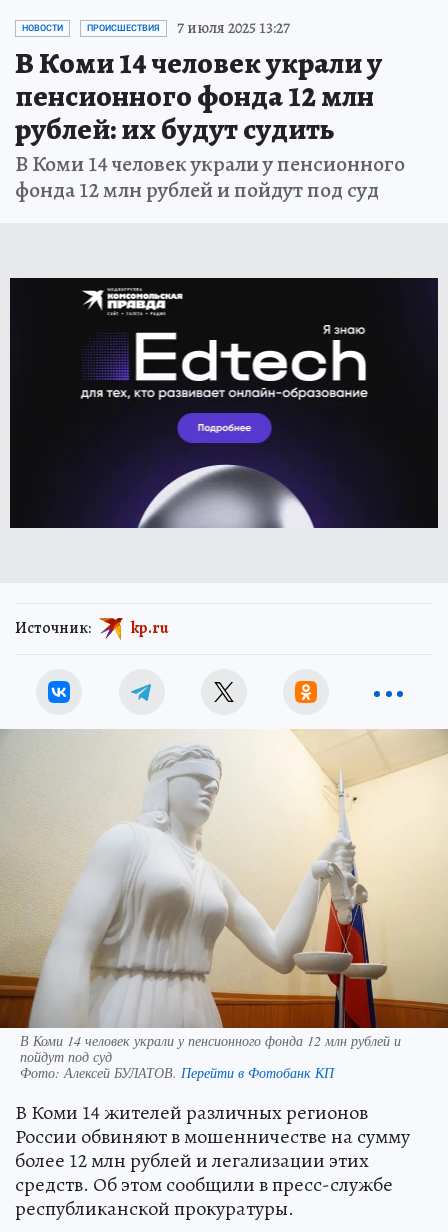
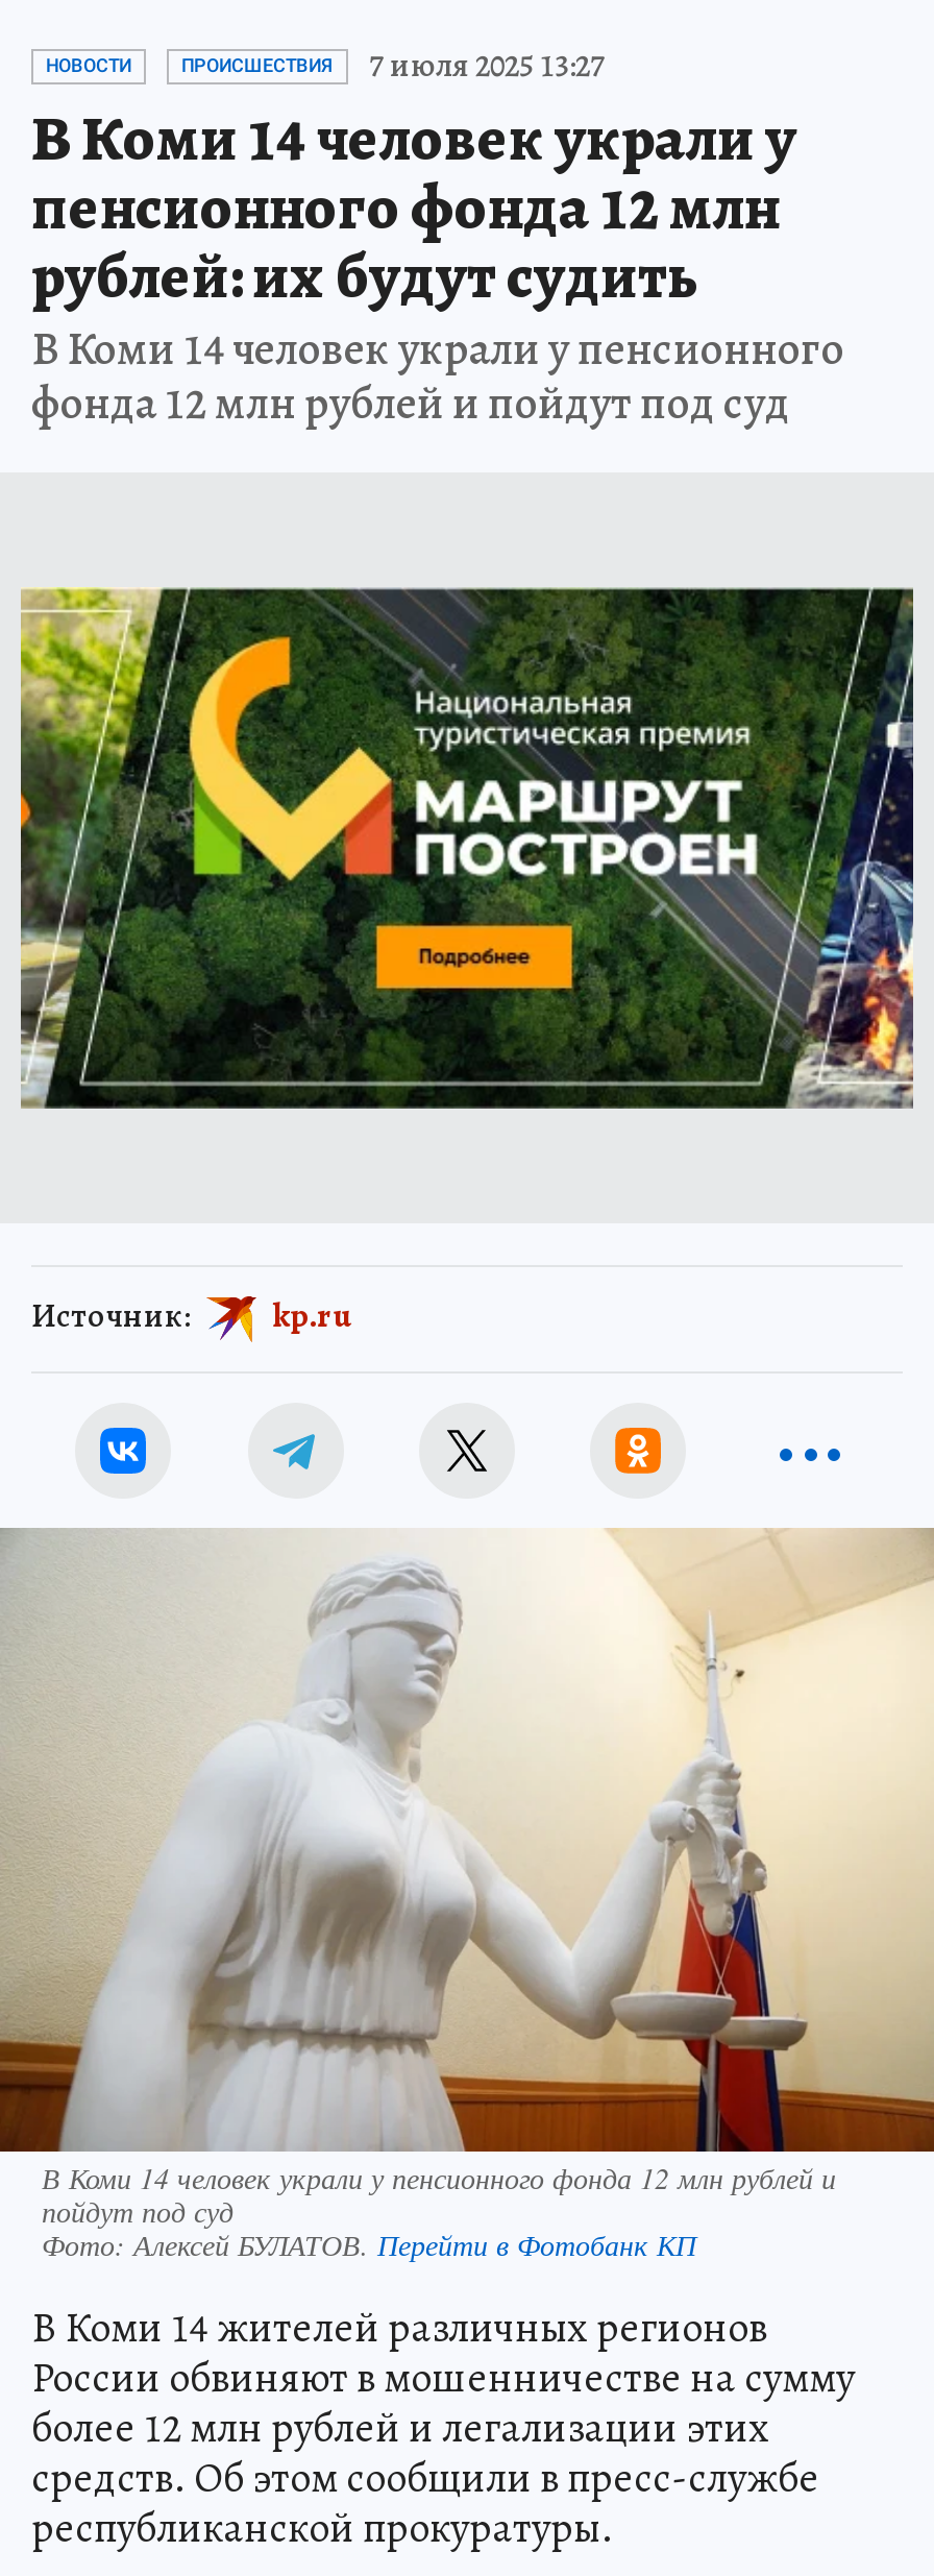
[9,277,439,528] [image] -> [19,587,915,1111] [image]

